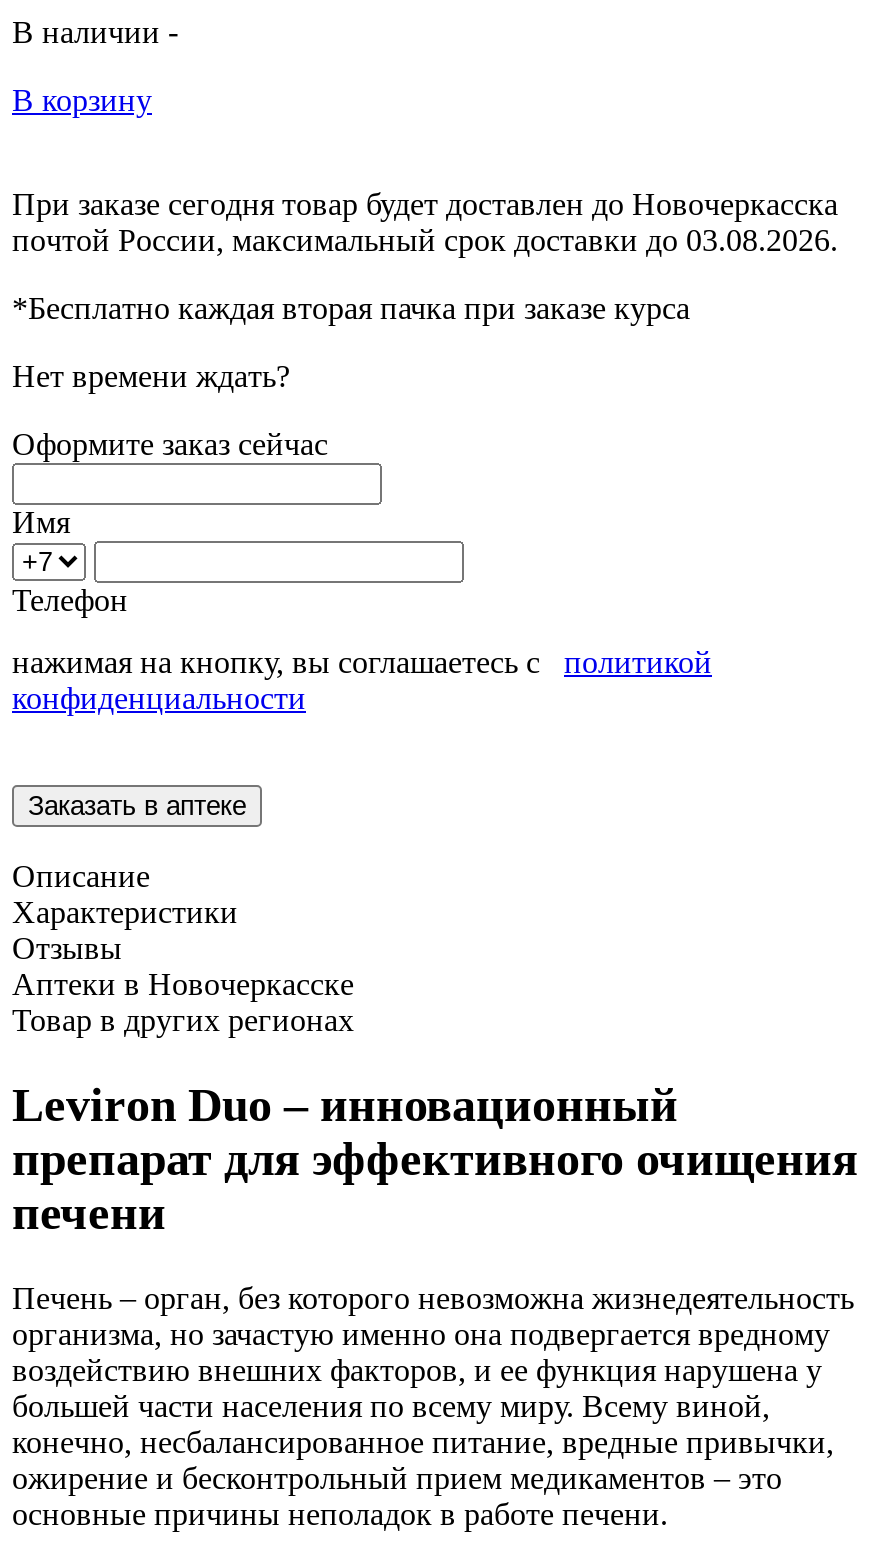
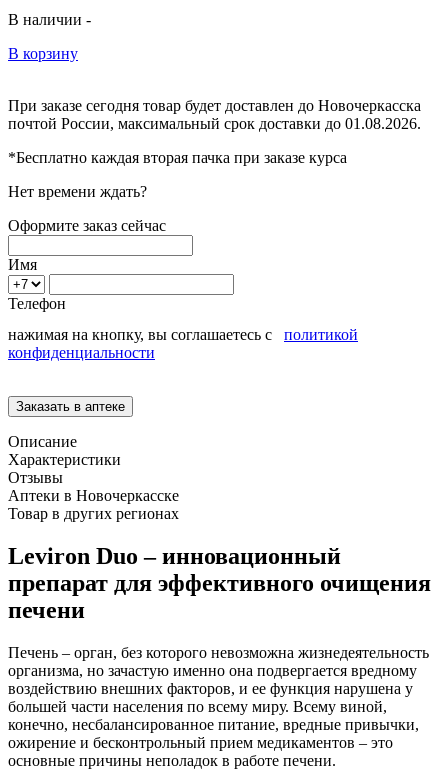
[12,223,838,257] почтой России, максимальный срок доставки до 03.08.2026. -> [8,115,421,132] почтой России, максимальный срок доставки до 01.08.2026.

